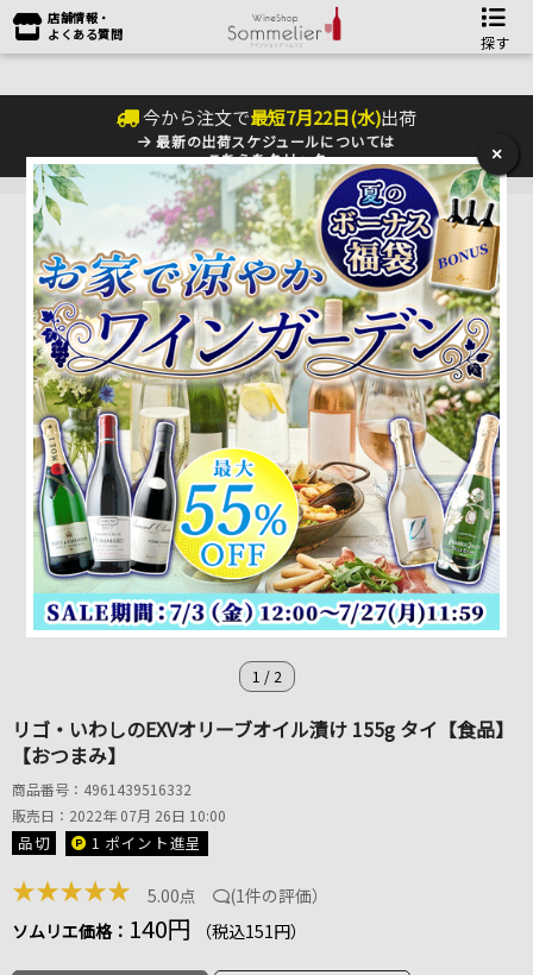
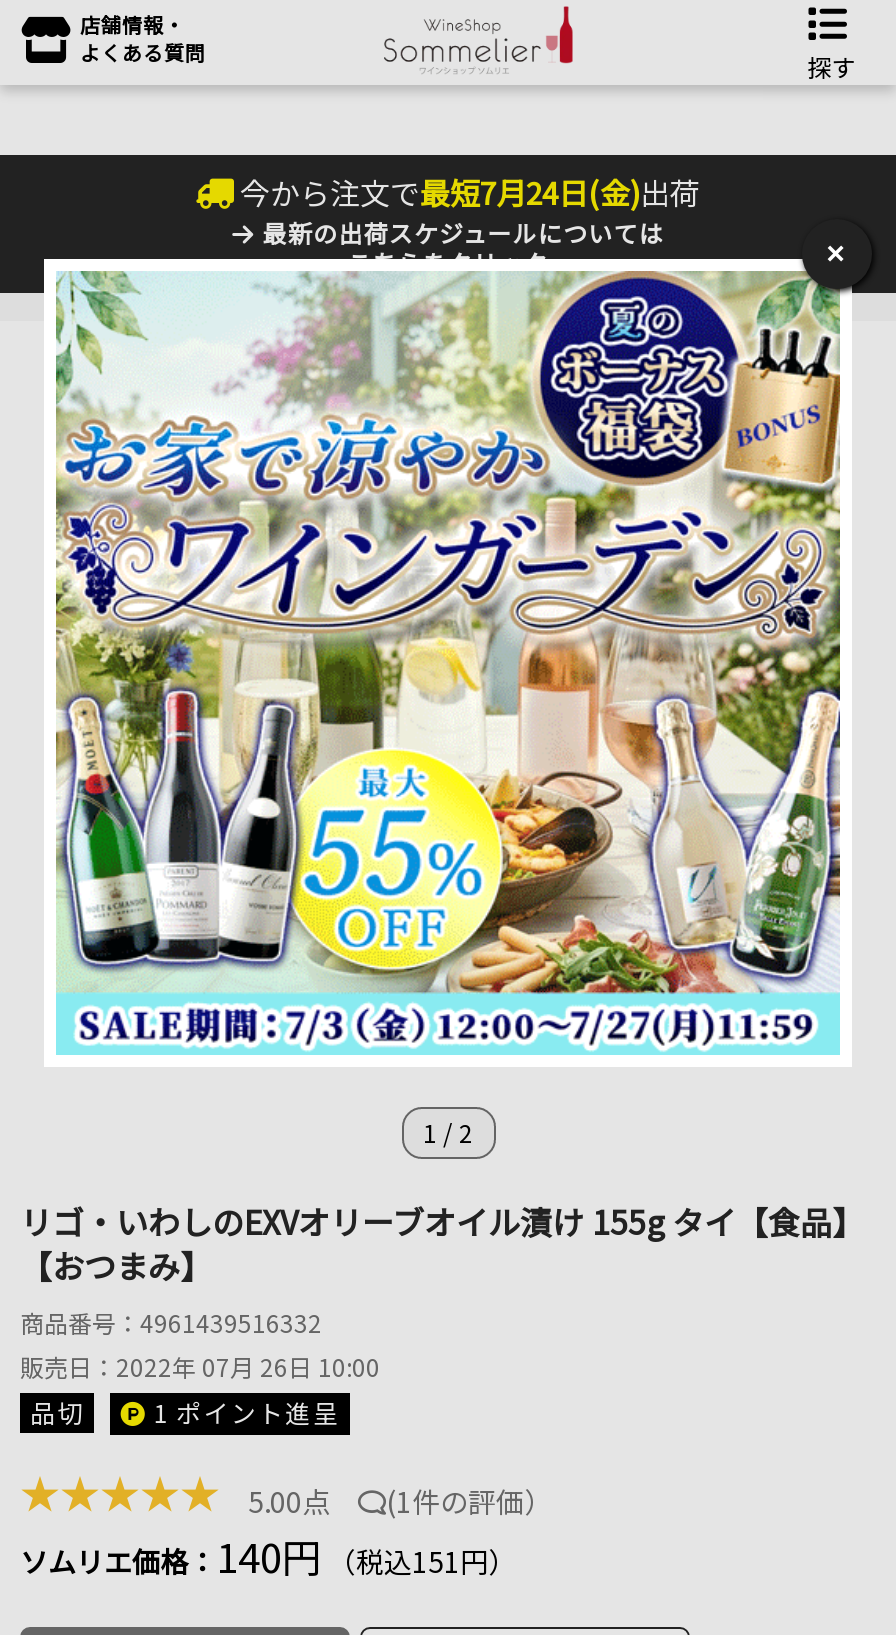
[143,105,416,130] 今から注文で最短7月22日(水)出荷 -> [240,171,700,213] 今から注文で最短7月24日(金)出荷

